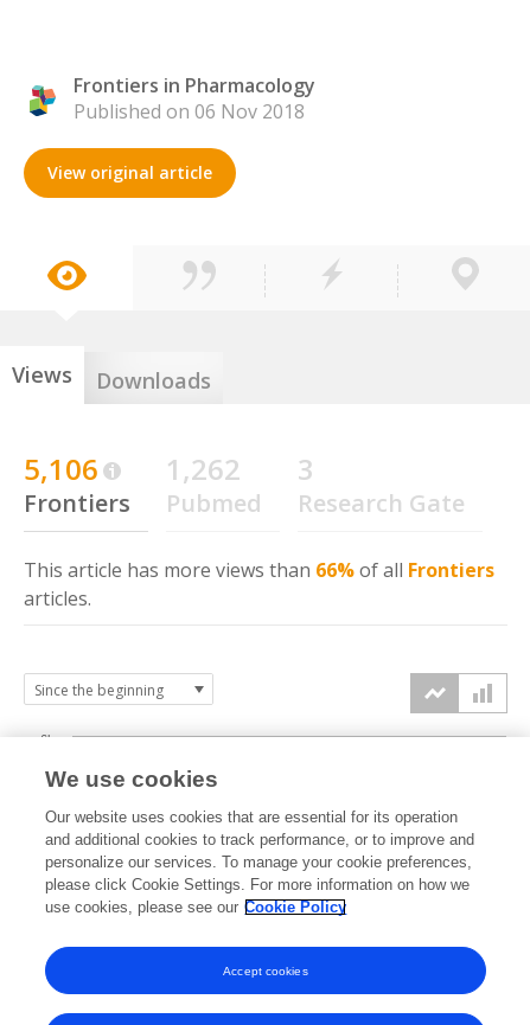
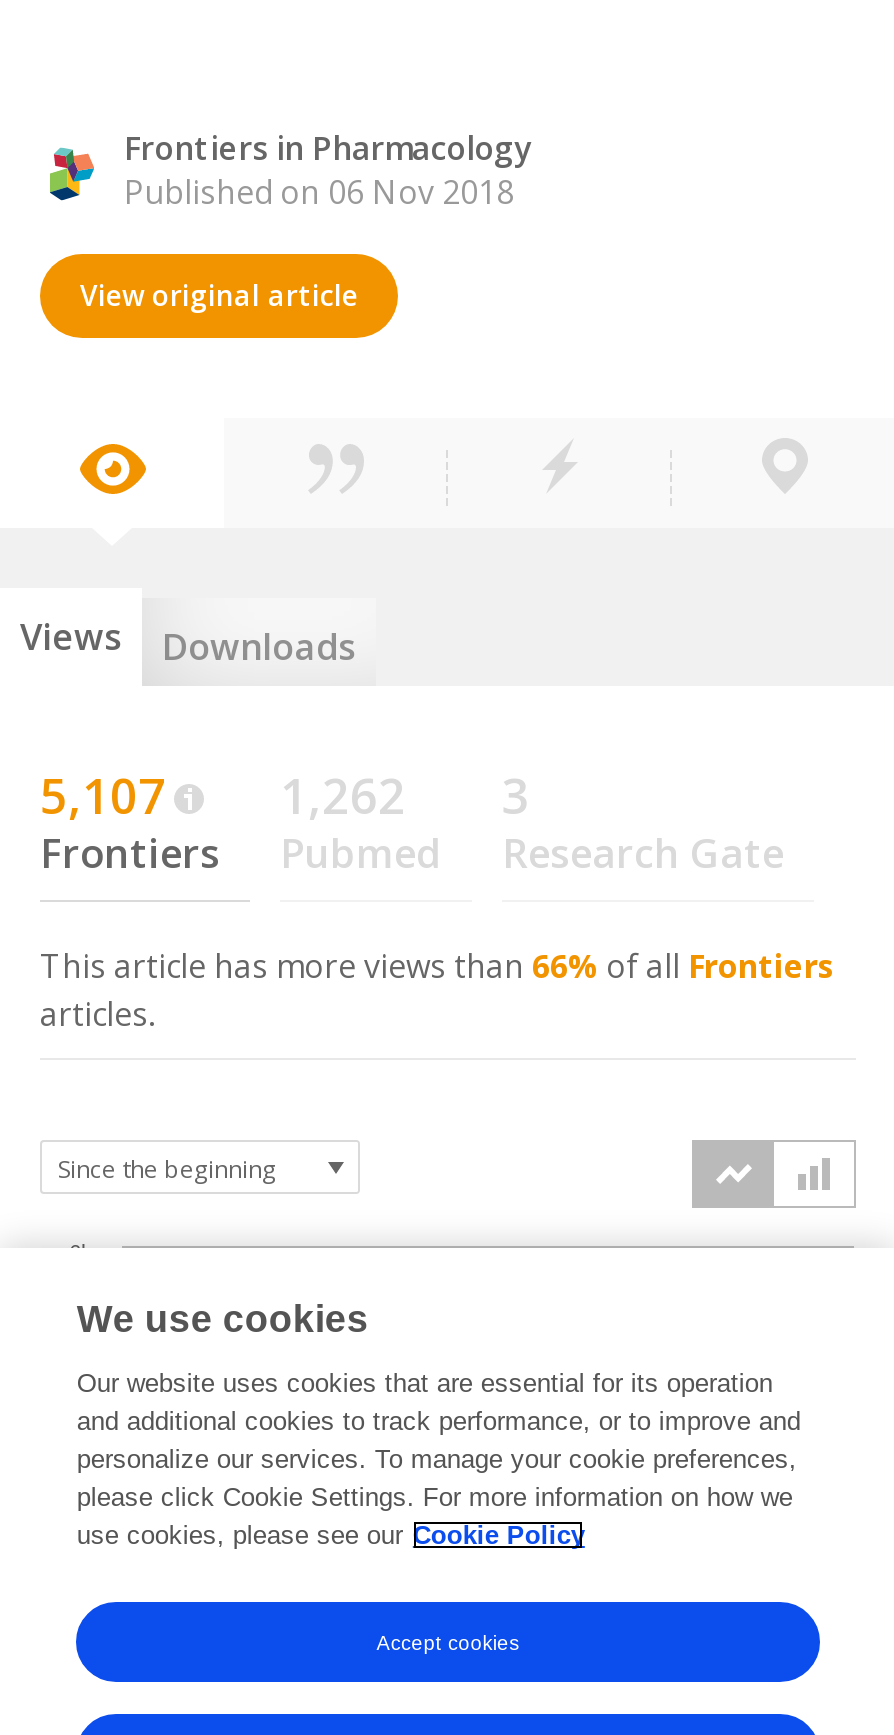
[24,449,98,488] 5,106 -> [40,762,166,828] 5,107

